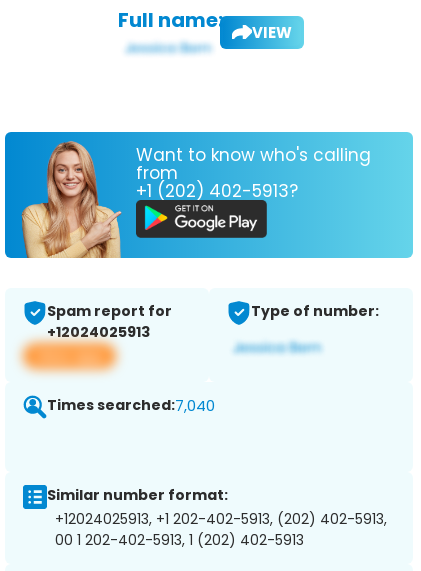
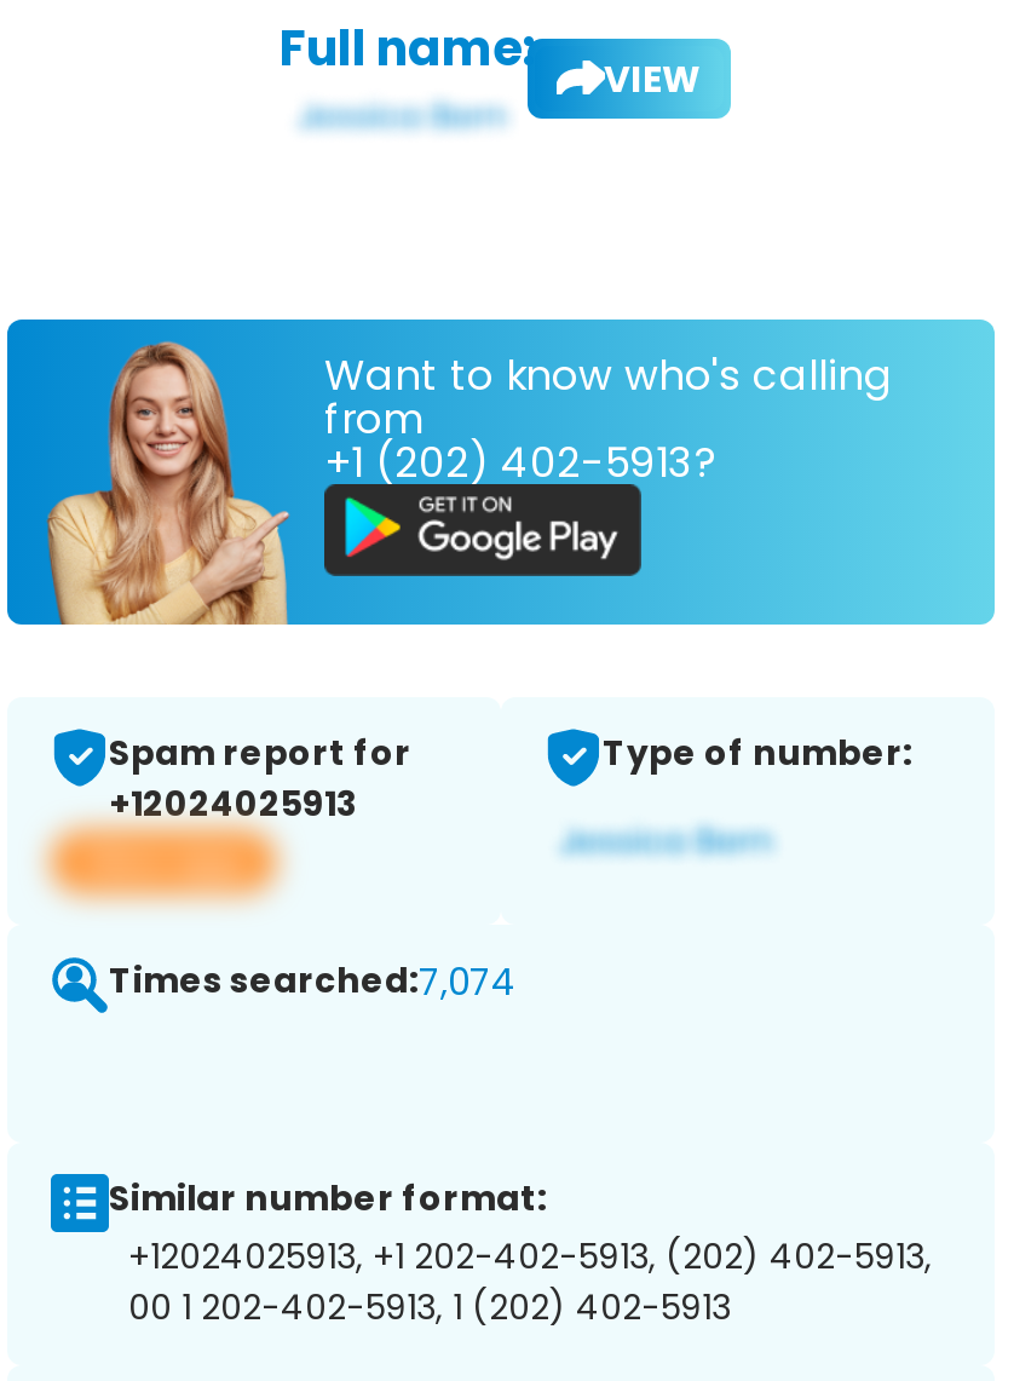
[47,395,215,416] Times searched:7,040 -> [109,956,515,1007] Times searched:7,074

